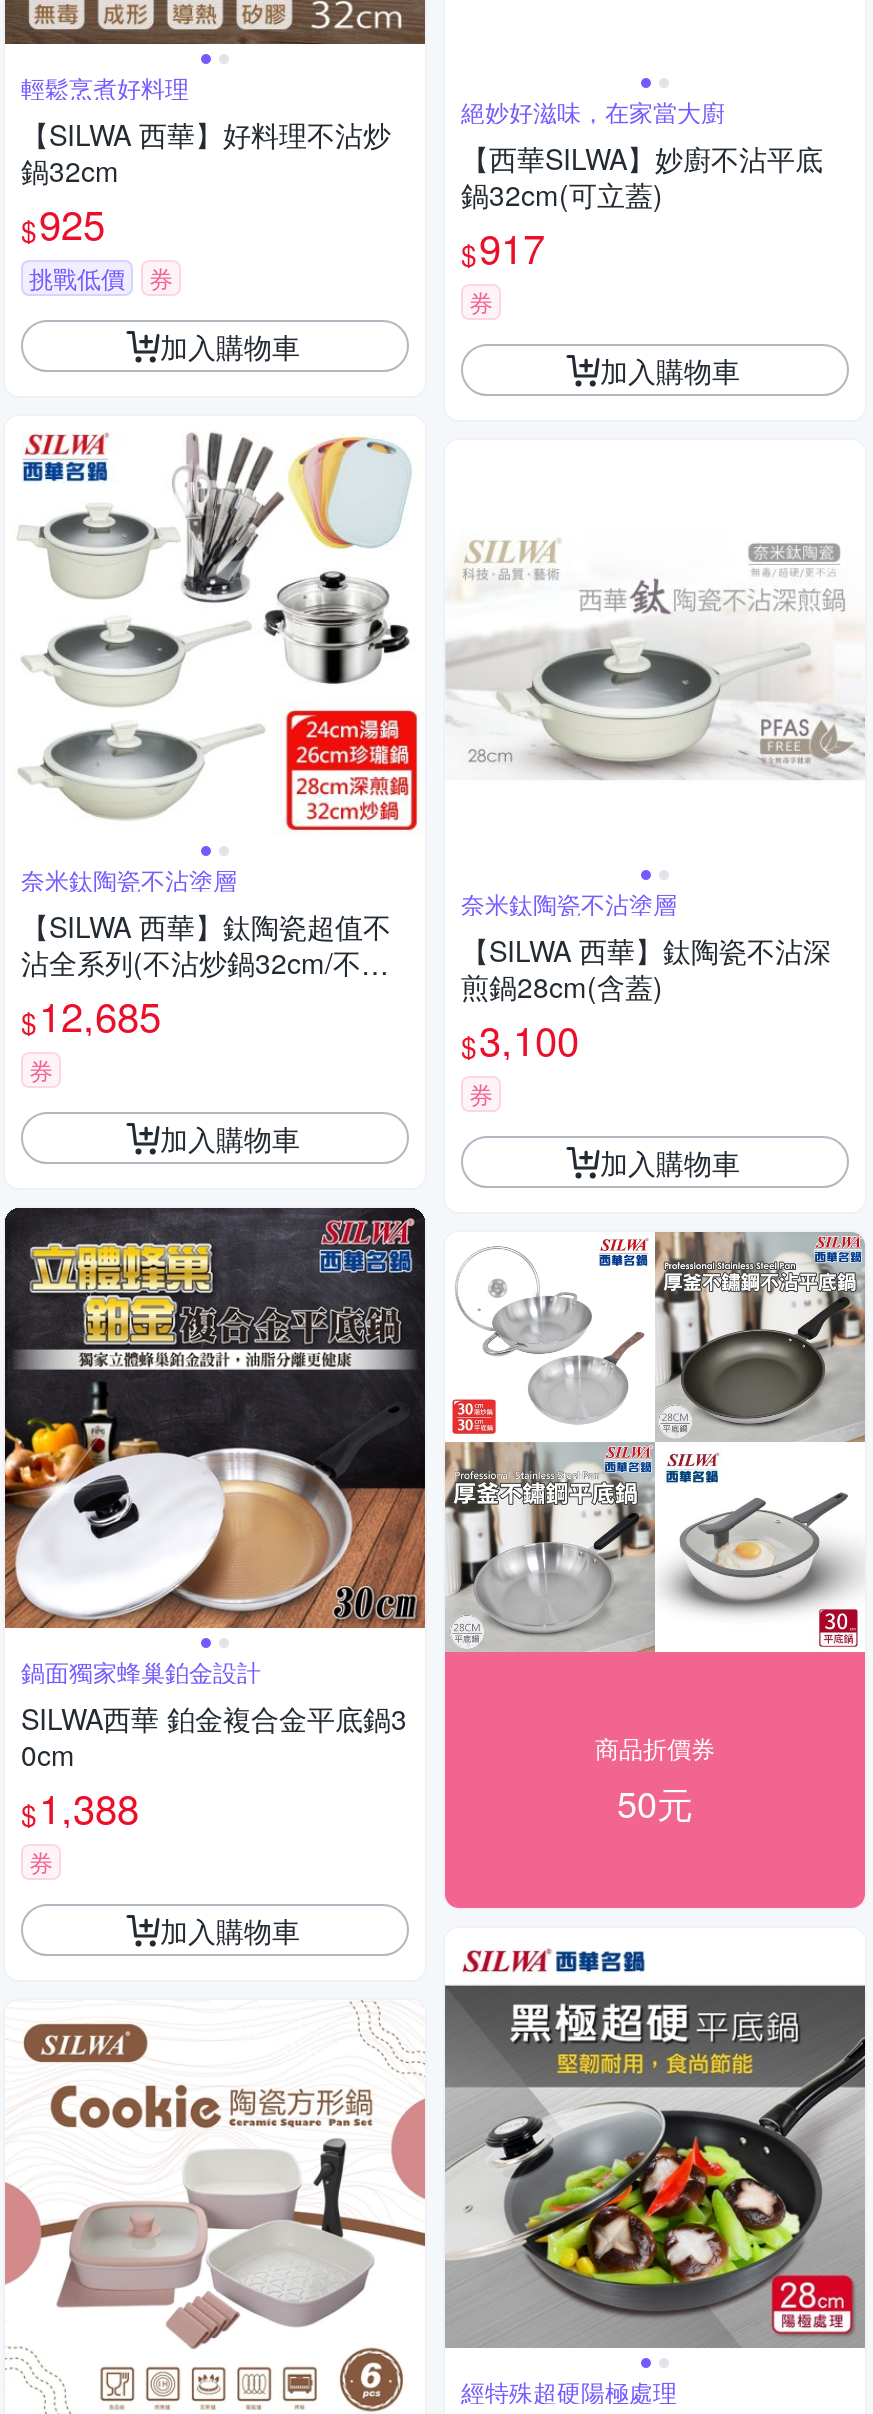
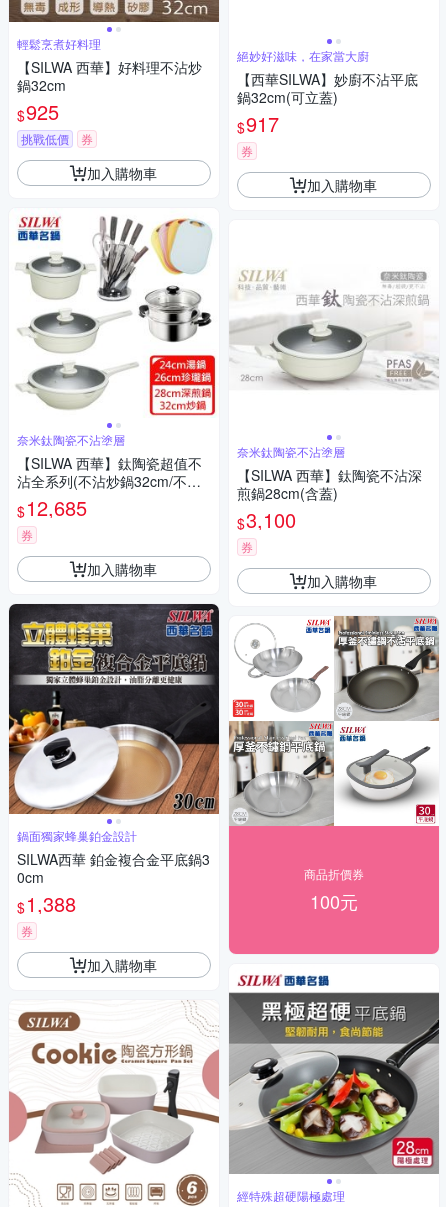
[617,1777,693,1829] 50元 -> [310,888,358,914] 100元

